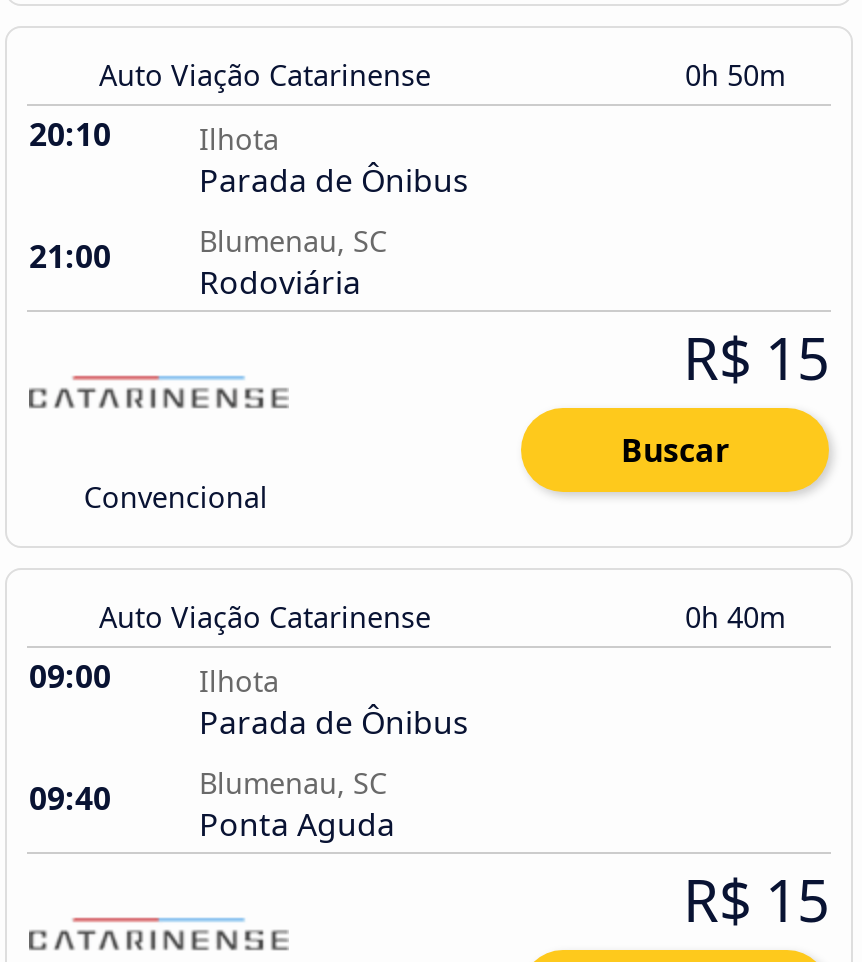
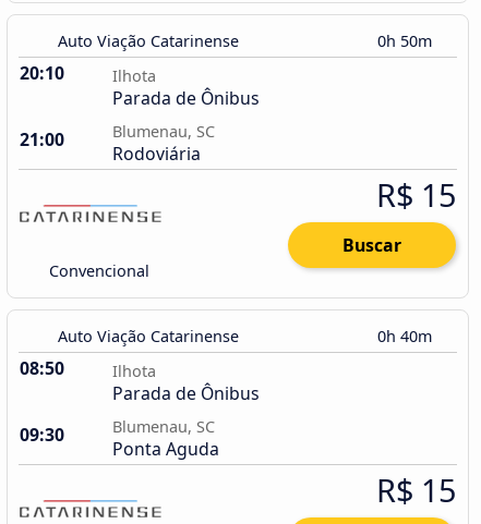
[29,654,111,698] 09:00 -> [20,356,64,380] 08:50
[29,776,111,820] 09:40 -> [20,423,64,447] 09:30

